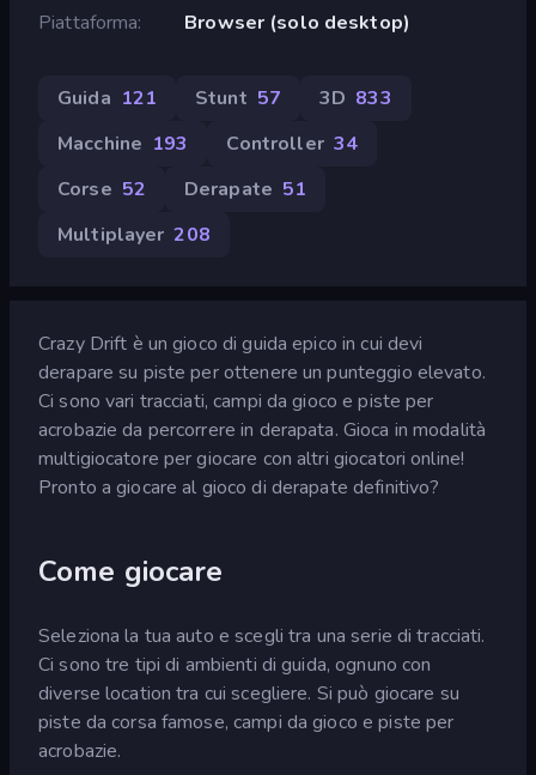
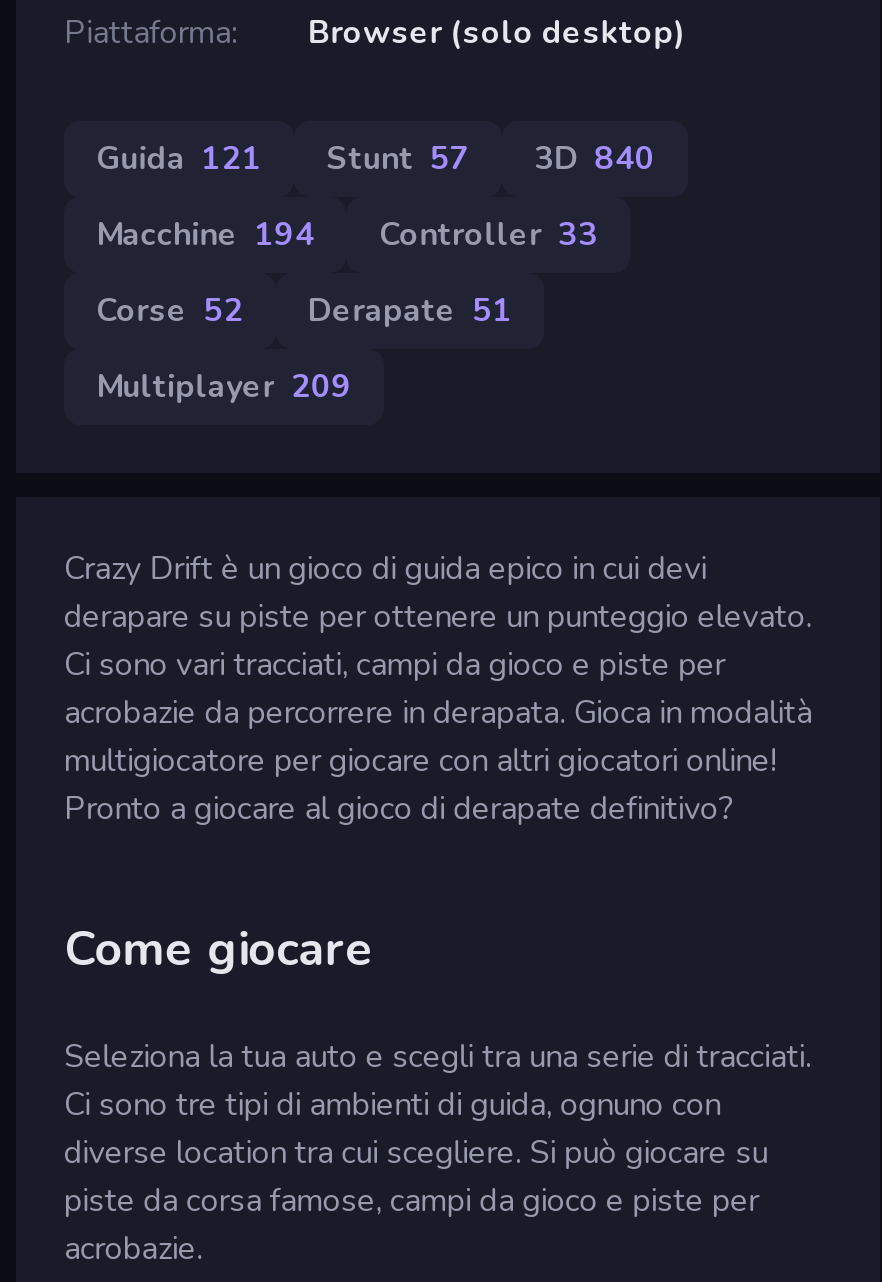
[57,85,392,111] Guida 121 Stunt 57 3D 833 -> [96,137,655,181] Guida 121 Stunt 57 3D 840
[57,130,188,157] Macchine 193 -> [96,213,315,257] Macchine 194
[227,130,358,157] Controller 34 -> [379,213,598,257] Controller 33
[57,221,210,248] Multiplayer 208 -> [96,365,352,409] Multiplayer 209

